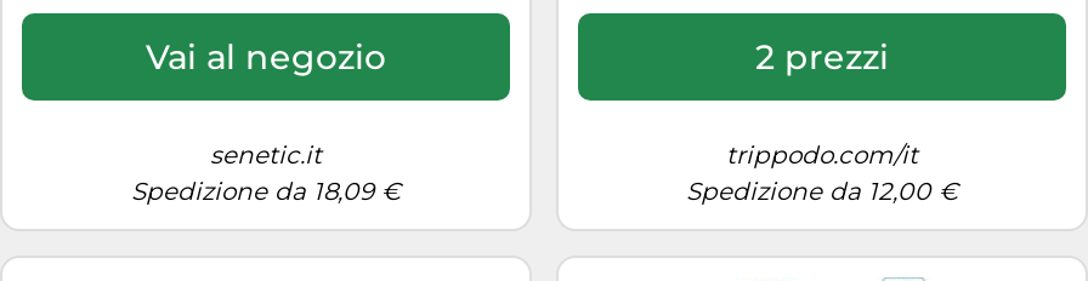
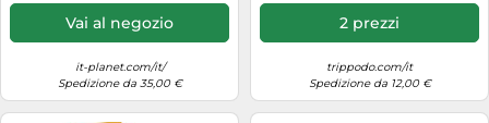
[131,140,401,207] senetic.it | Spedizione da 18,09 € -> [57,59,182,90] it-planet.com/it/ | Spedizione da 35,00 €

